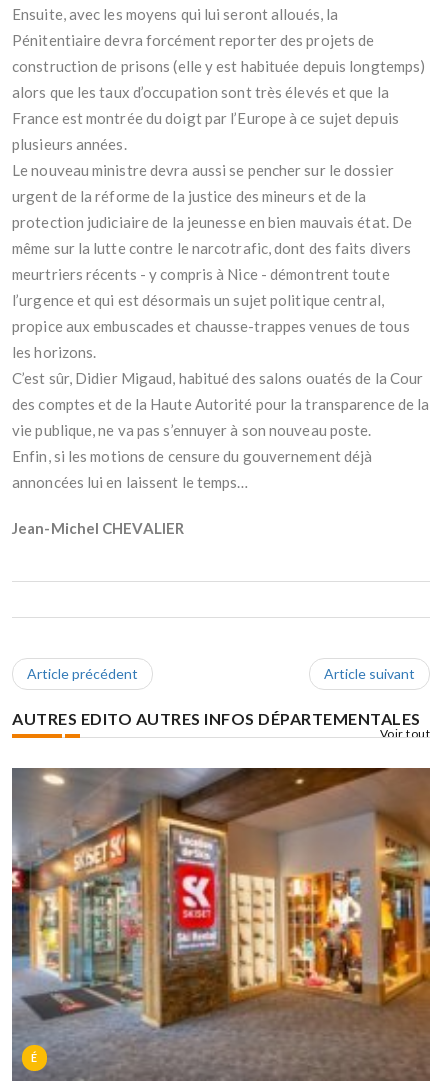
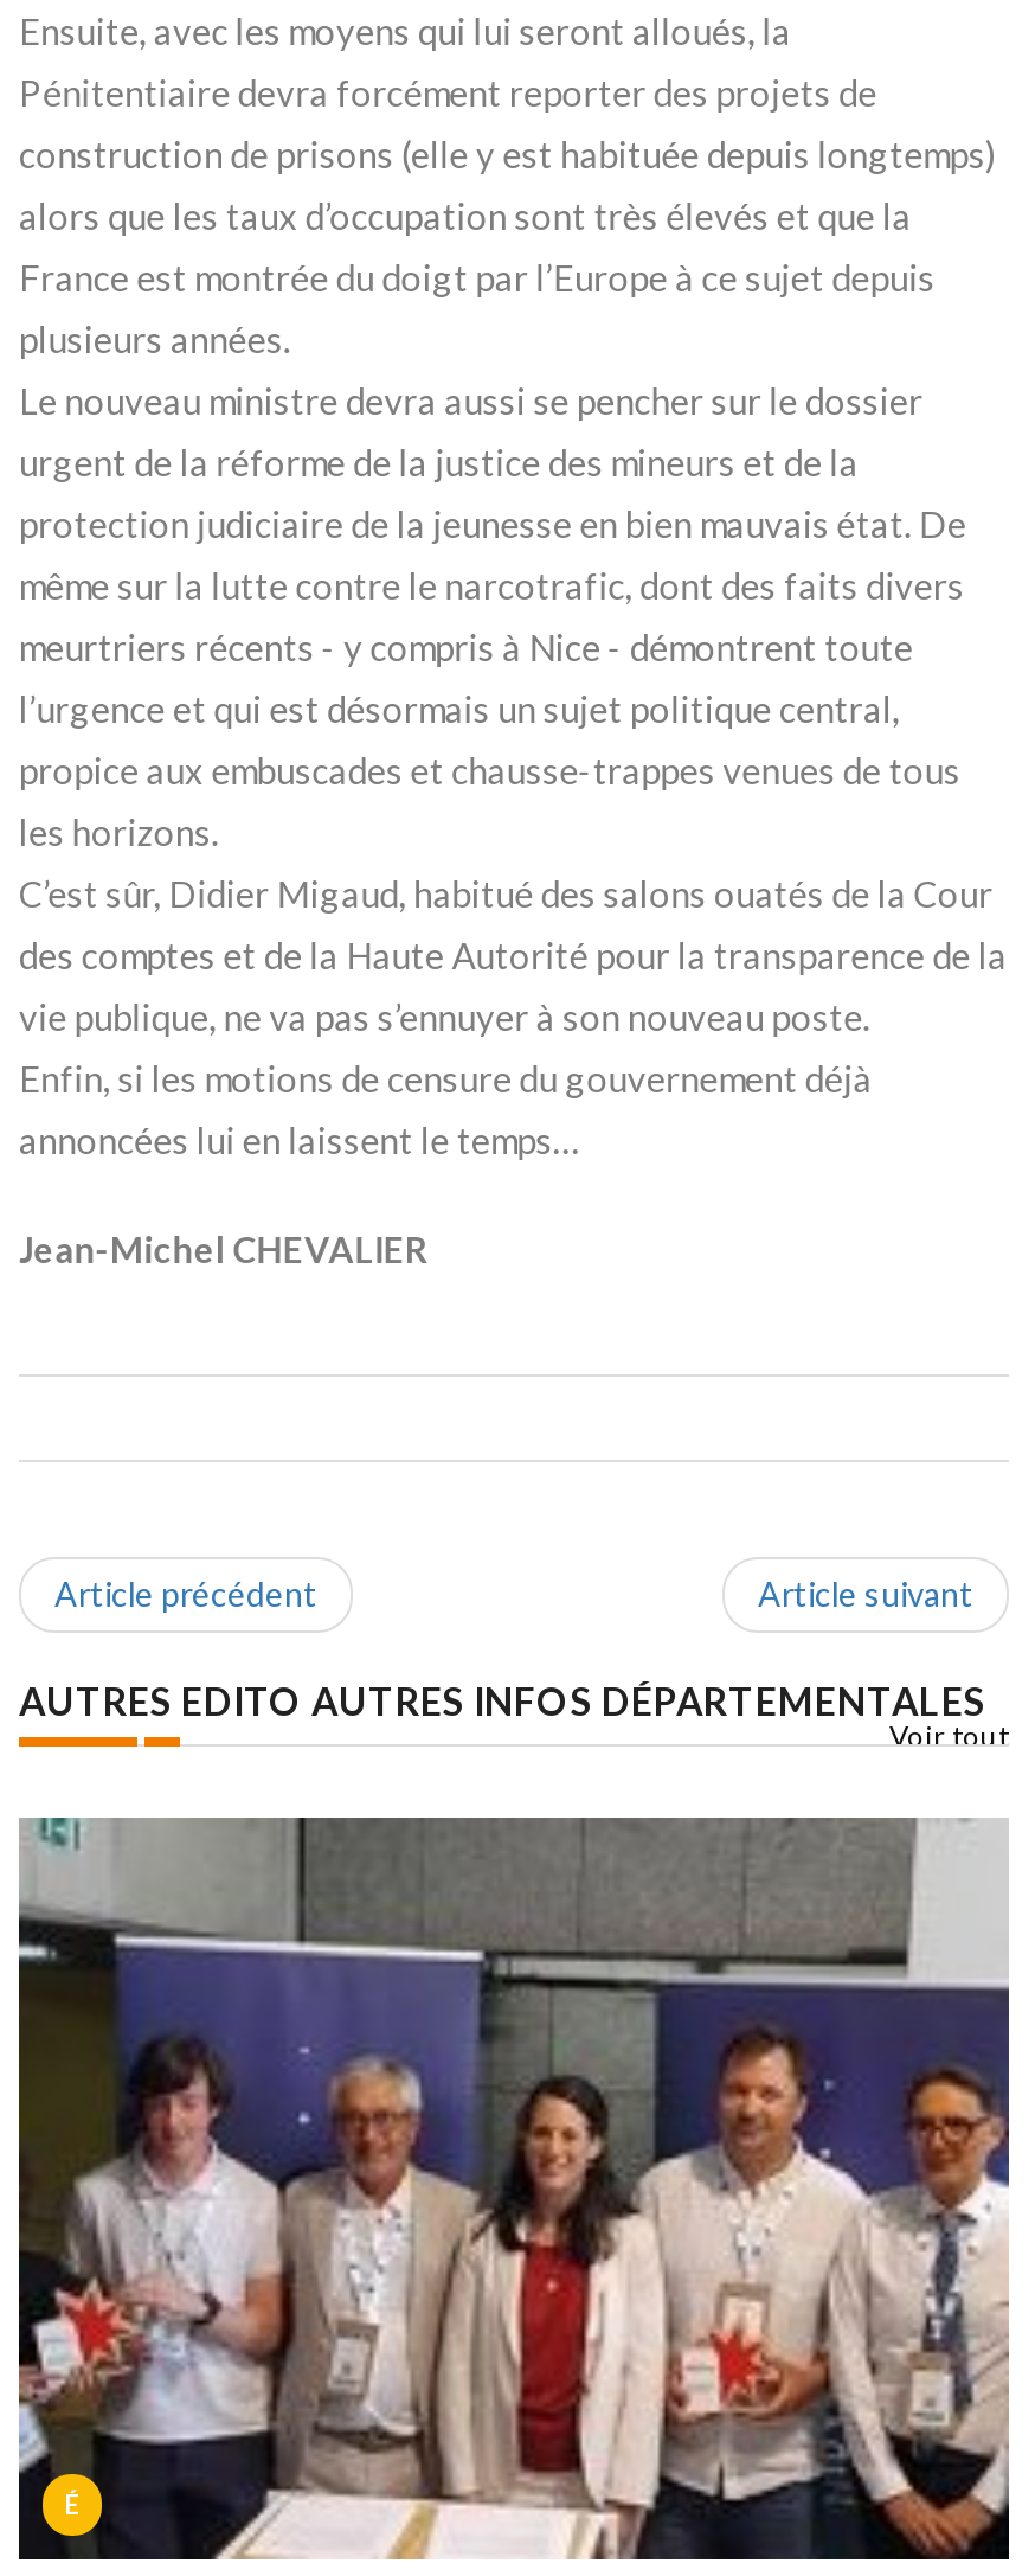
[11,767,431,1082] [image] -> [17,1815,1011,2562] [image]

